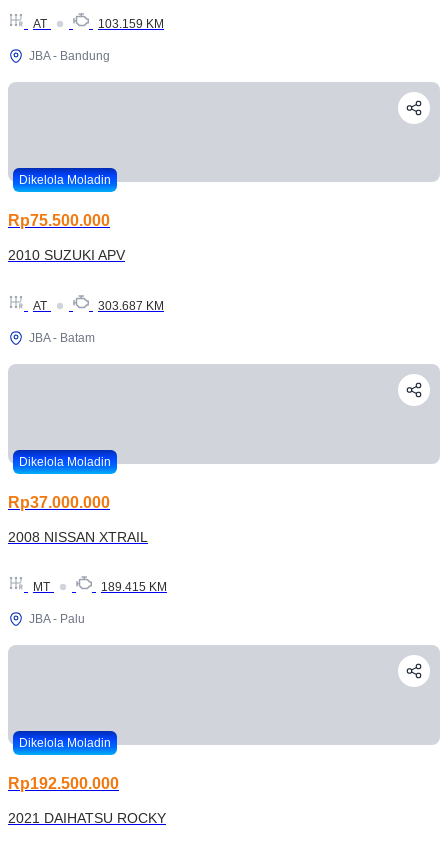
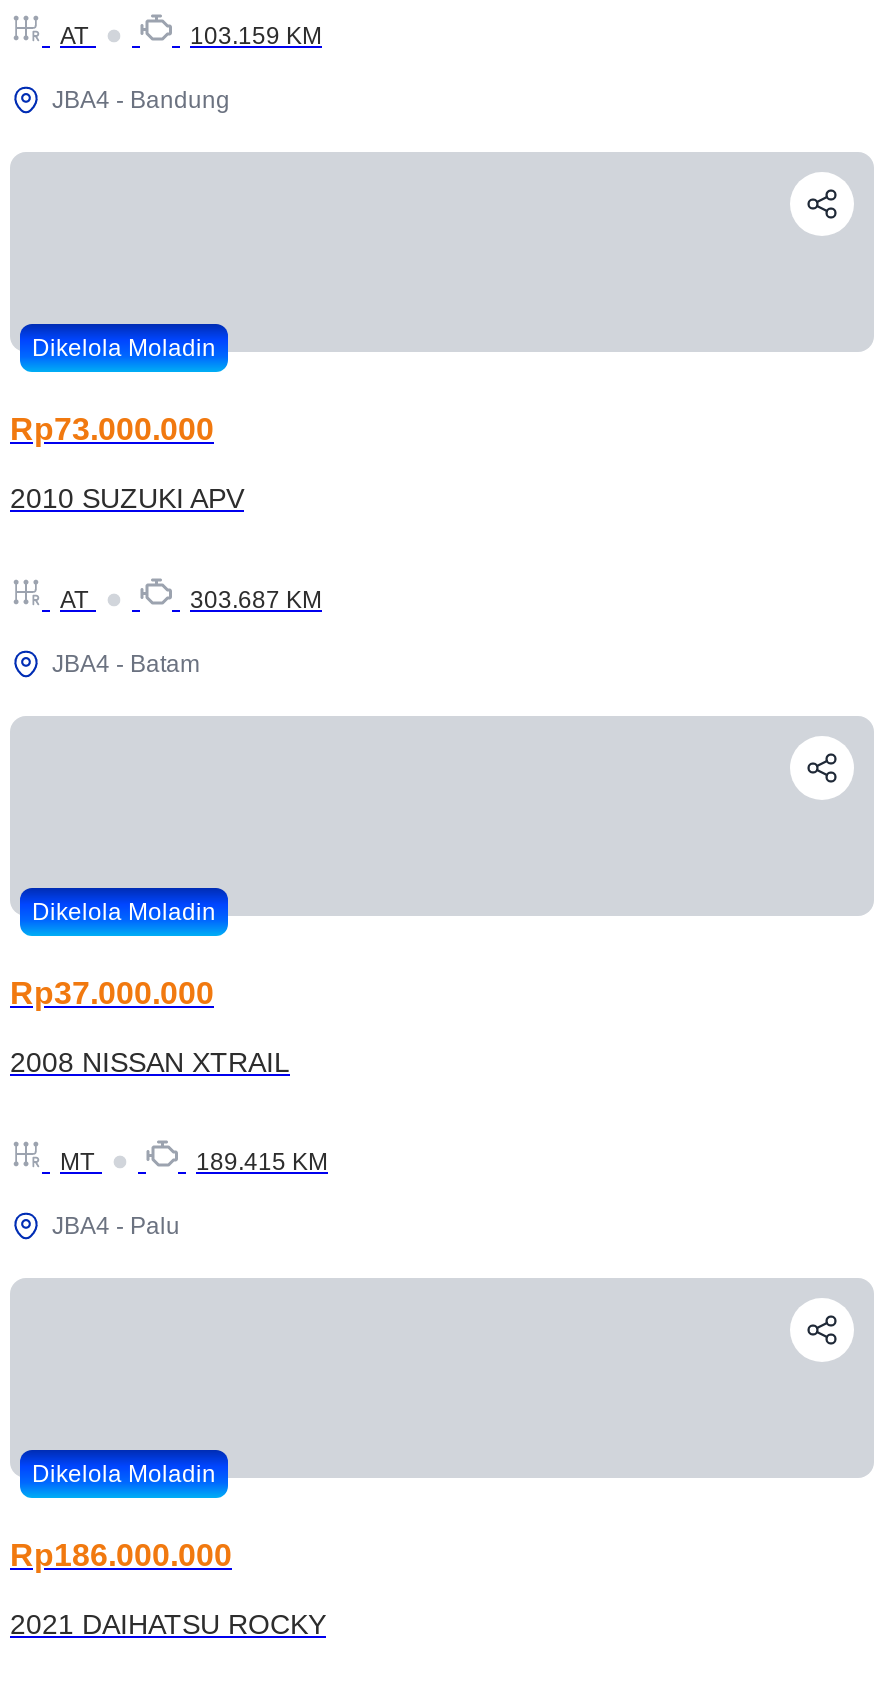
[29,49,110,63] JBA - Bandung -> [52,87,230,115] JBA4 - Bandung
[8,212,110,229] Rp75.500.000 -> [10,413,214,447] Rp73.000.000
[29,331,95,345] JBA - Batam -> [52,649,200,677] JBA4 - Batam
[29,612,85,626] JBA - Palu -> [52,1212,180,1240] JBA4 - Palu
[8,775,119,792] Rp192.500.000 -> [10,1538,232,1572] Rp186.000.000

